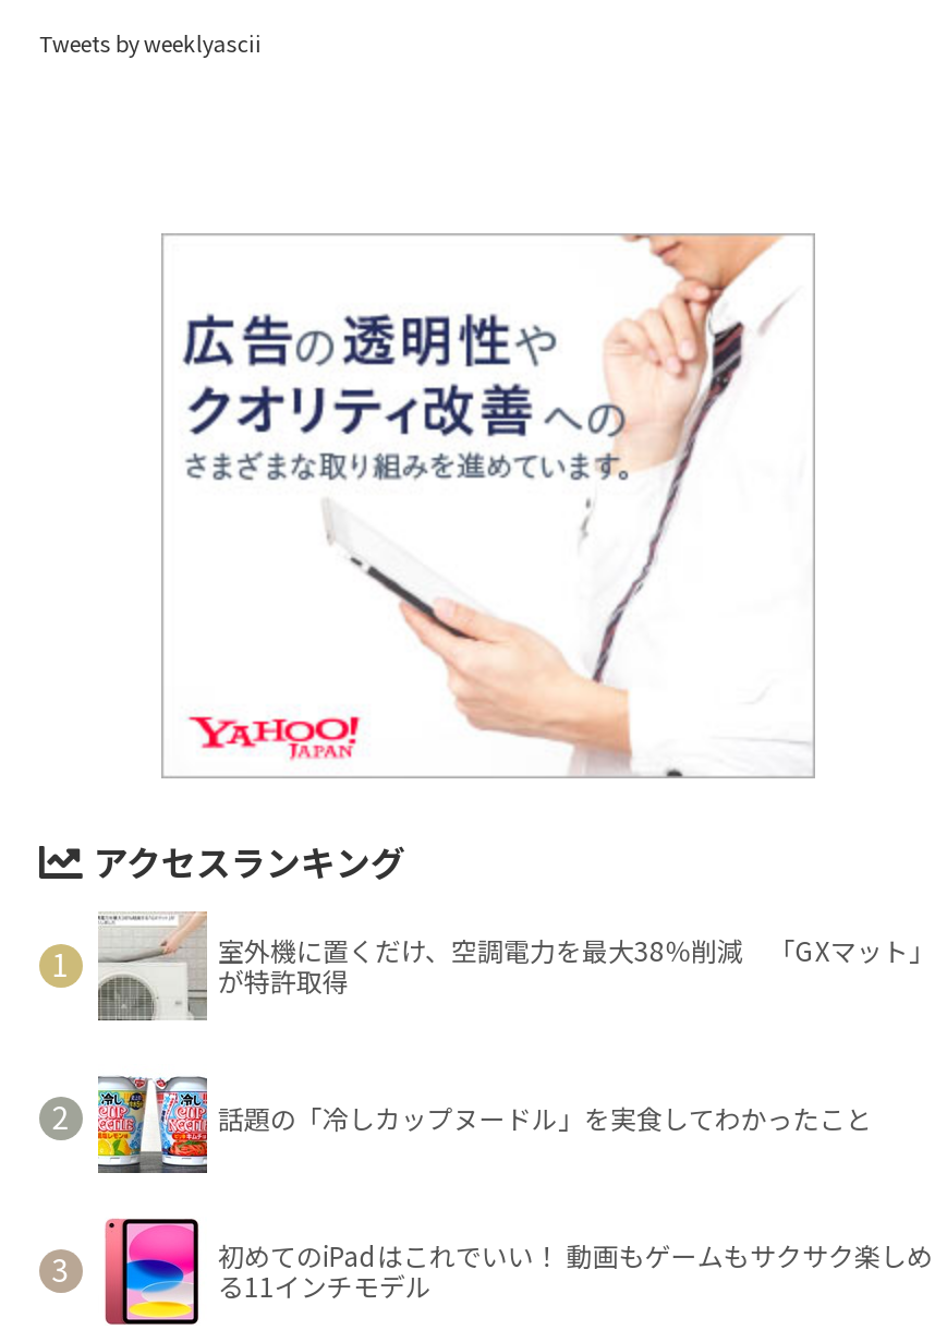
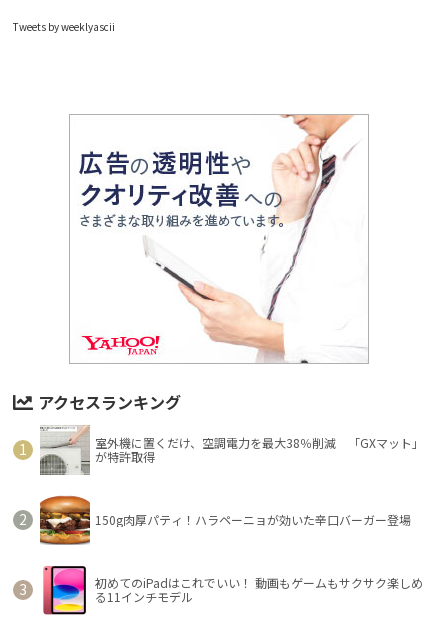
[96,1066,872,1175] [image] | 話題の「冷しカップヌードル」を実食してわかったこと -> [39,495,411,546] [image] | 150g肉厚パティ！ハラペーニョが効いた辛口バーガー登場

